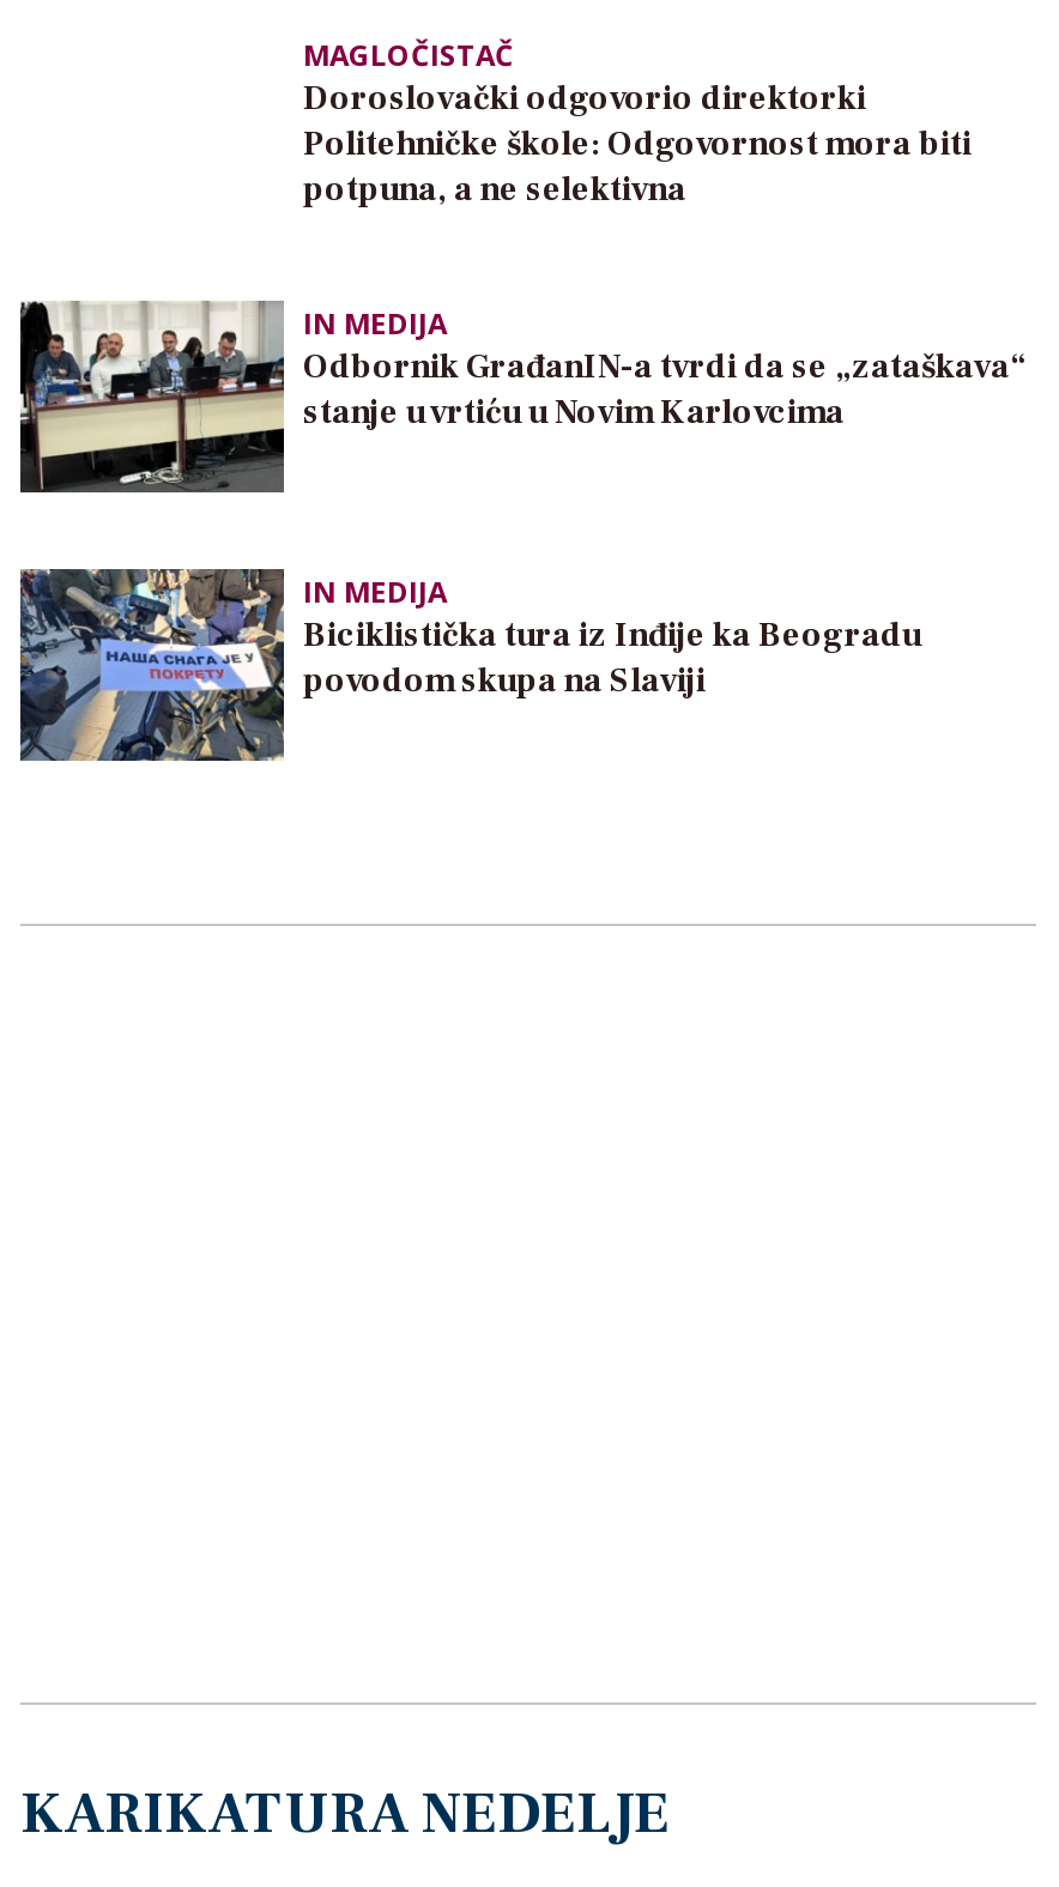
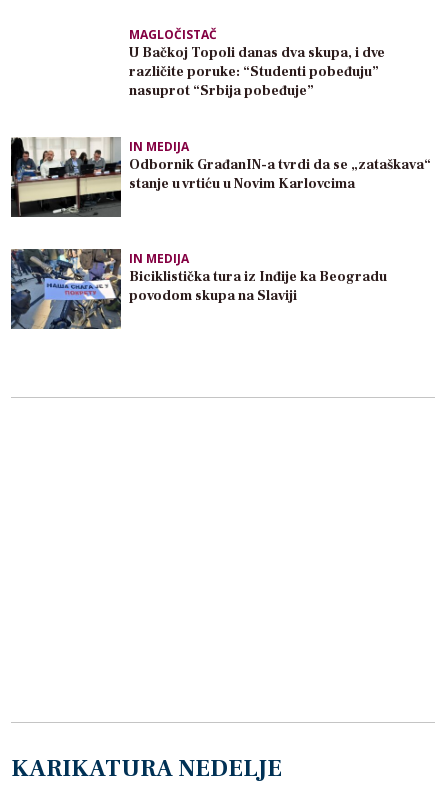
[303,78,972,213] Doroslovački odgovorio direktorki | Politehničke škole: Odgovornost mora biti | potpuna, a ne selektivna -> [129,44,385,100] U Bačkoj Topoli danas dva skupa, i dve | različite poruke: “Studenti pobeđuju” | nasuprot “Srbija pobeđuje”

